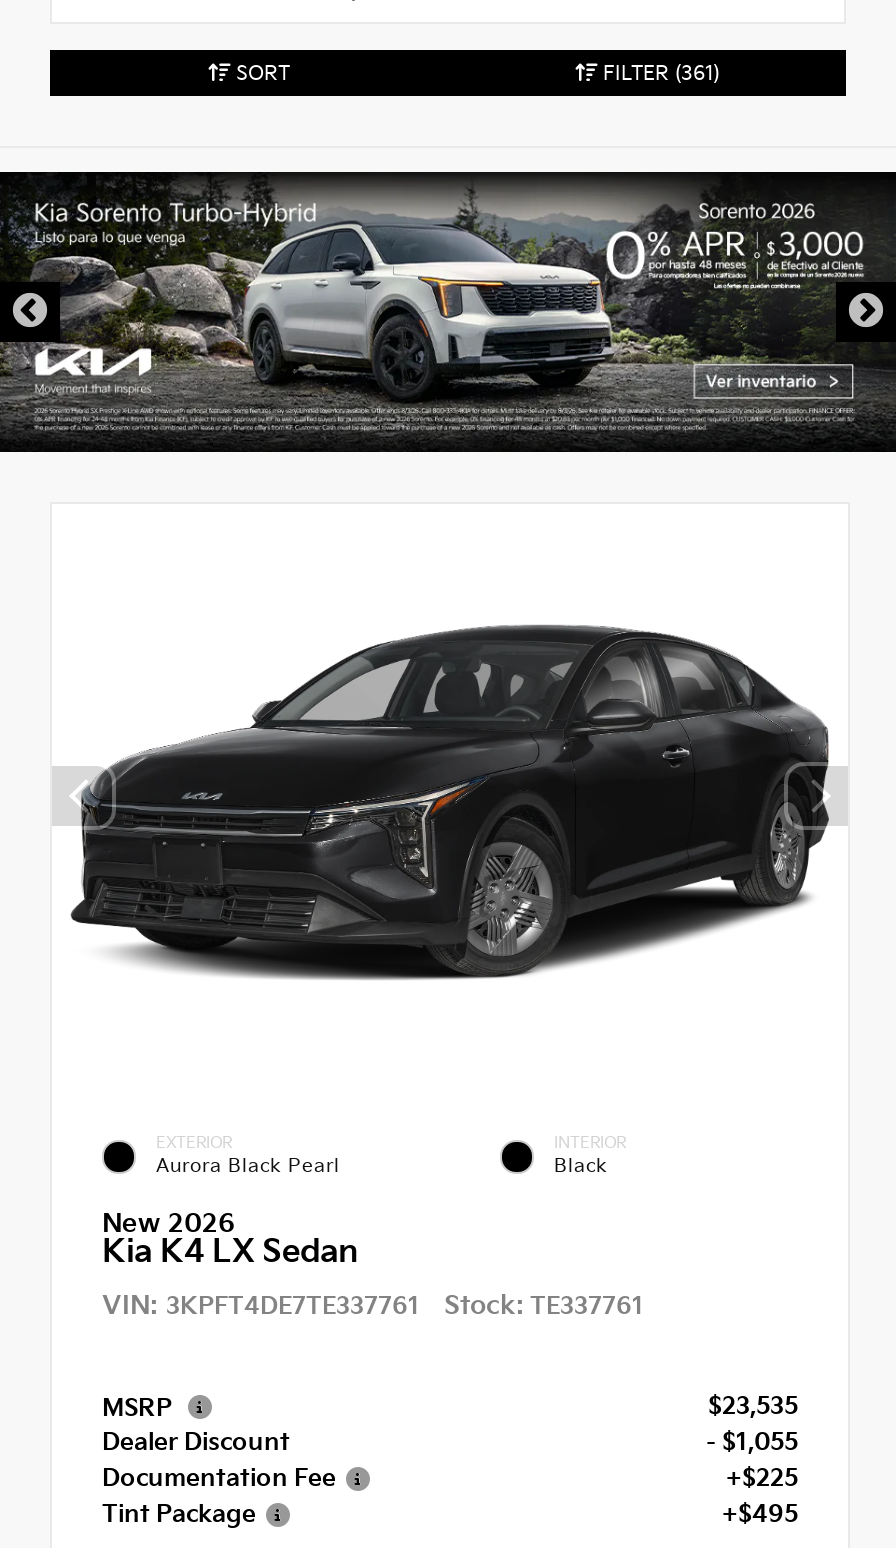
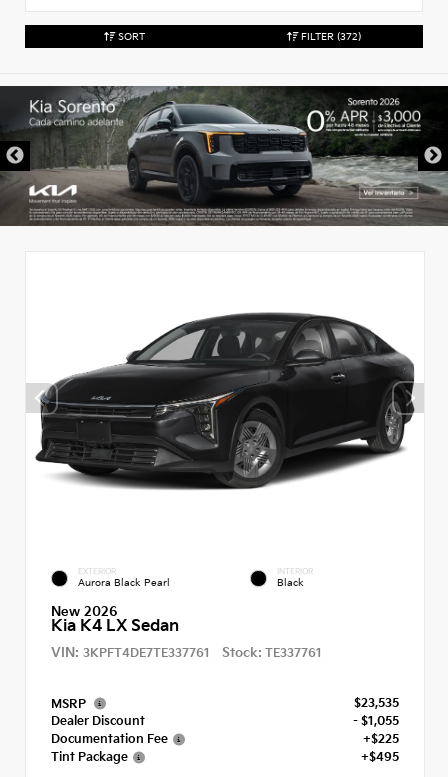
[597,62,719,86] FILTER (361) -> [297,31,360,43] FILTER (372)
[6,172,890,450] [image] -> [3,86,445,226] [image]

